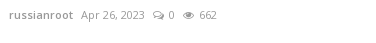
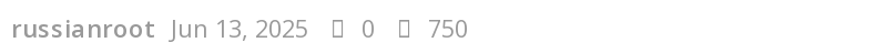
[9,7,145,22] russianroot Apr 26, 2023 -> [11,9,308,43] russianroot Jun 13, 2025
[199,7,217,22] 662 -> [428,9,468,43] 750

